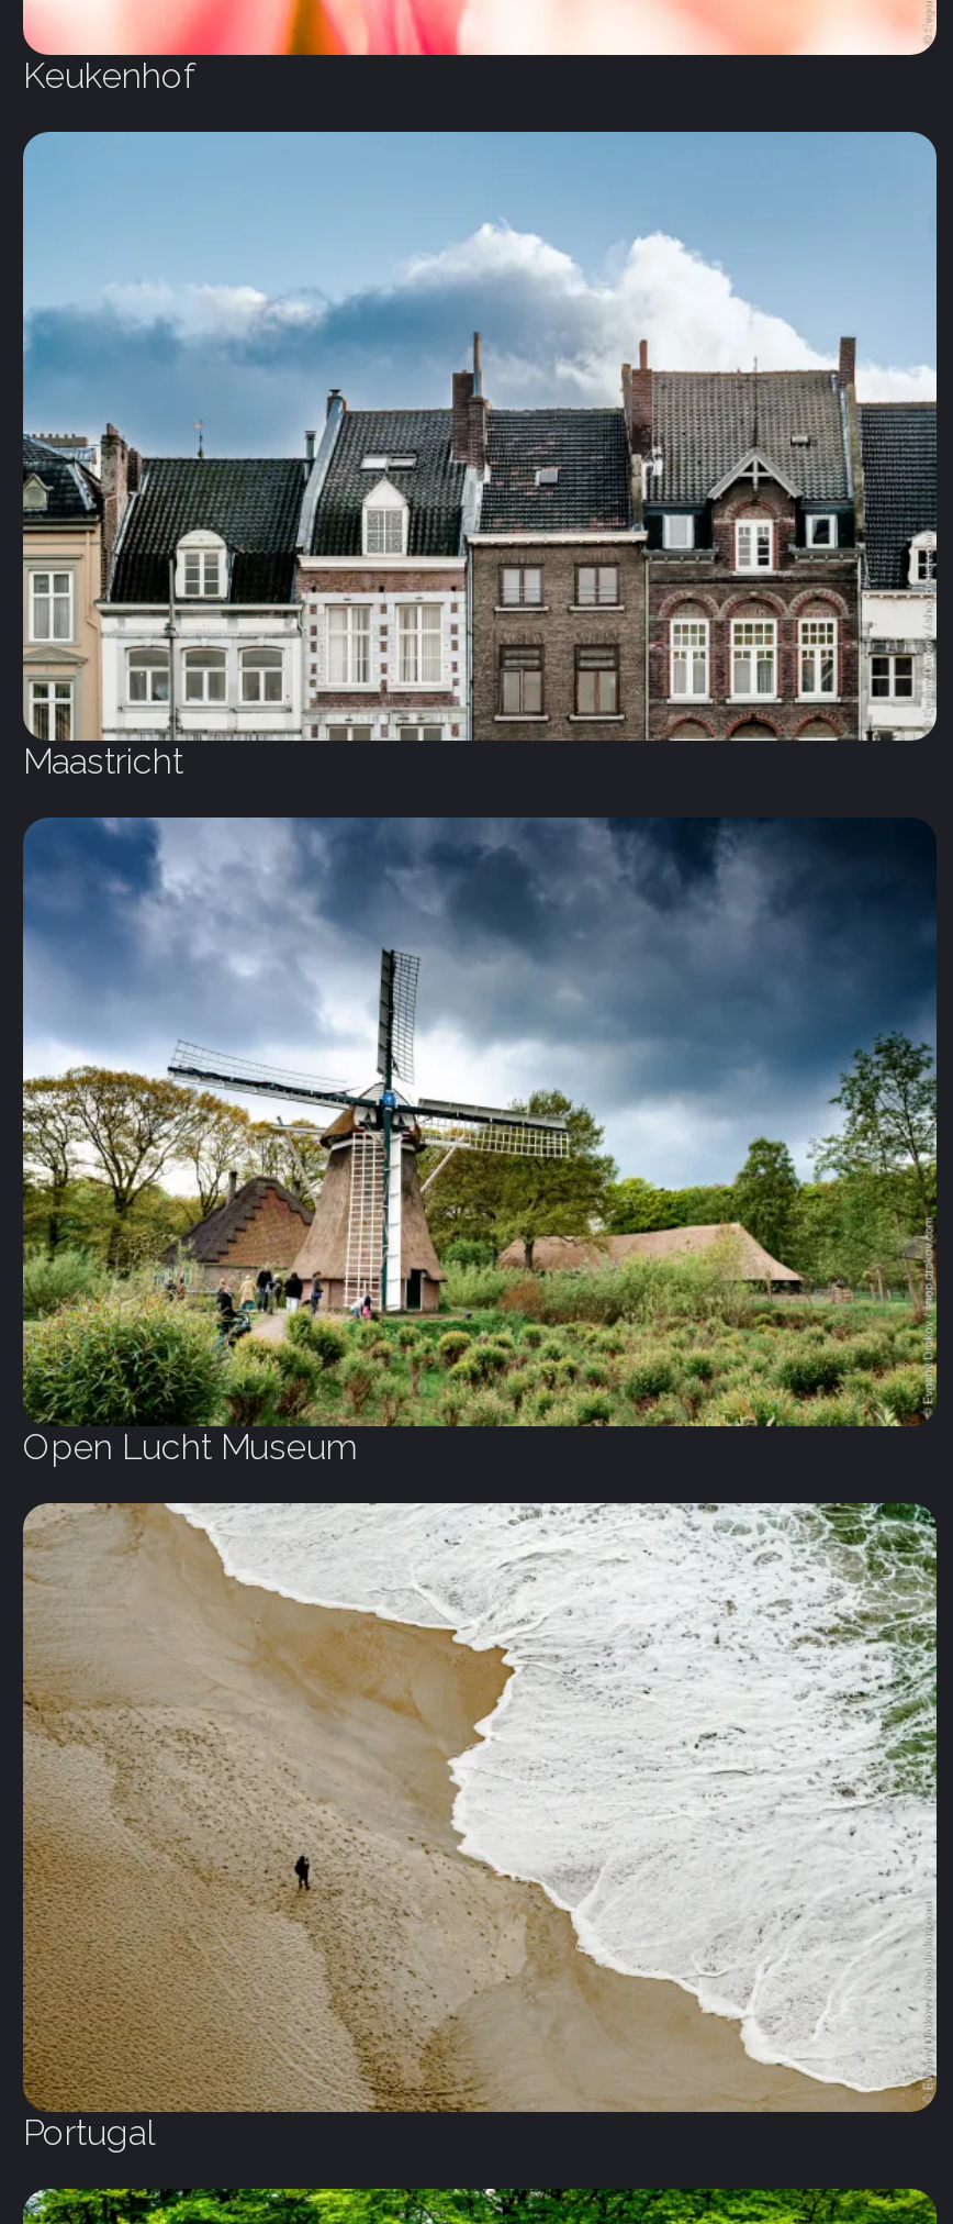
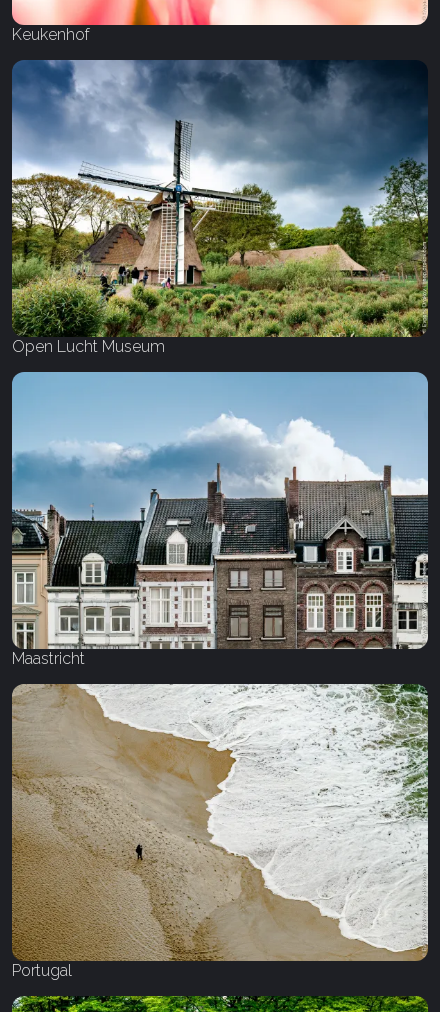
moved [21,130,939,781] -> [11,371,429,668]: [image] | Maastricht
moved [19,815,941,1468] -> [10,59,430,356]: [image] | Open Lucht Museum

